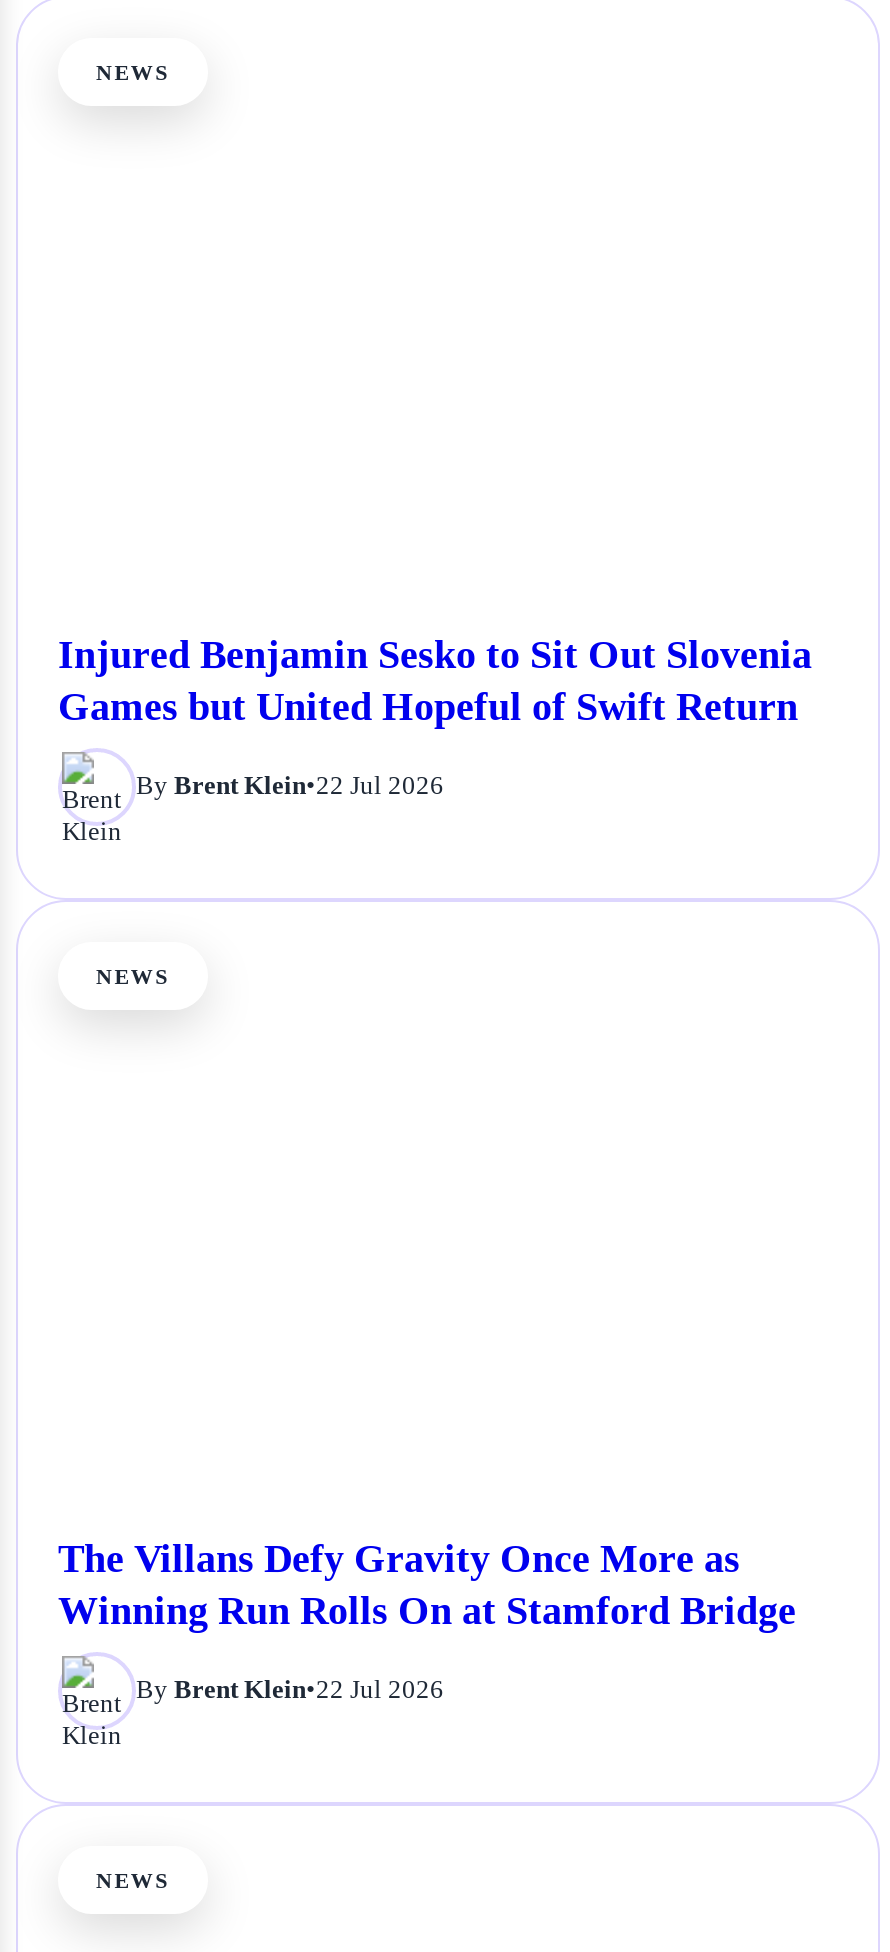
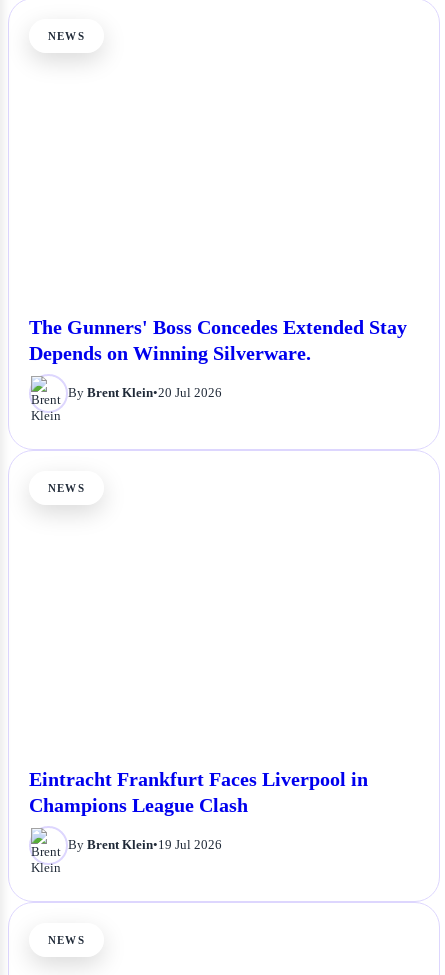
[58,632,812,728] Injured Benjamin Sesko to Sit Out Slovenia | Games but United Hopeful of Swift Return -> [29,316,407,364] The Gunners' Boss Concedes Extended Stay | Depends on Winning Silverware.
[136,771,444,801] By Brent Klein•22 Jul 2026 -> [68,385,222,400] By Brent Klein•20 Jul 2026
[58,1536,796,1632] The Villans Defy Gravity Once More as | Winning Run Rolls On at Stamford Bridge -> [29,768,368,816] Eintracht Frankfurt Faces Liverpool in | Champions League Clash
[136,1675,444,1705] By Brent Klein•22 Jul 2026 -> [68,837,222,852] By Brent Klein•19 Jul 2026

